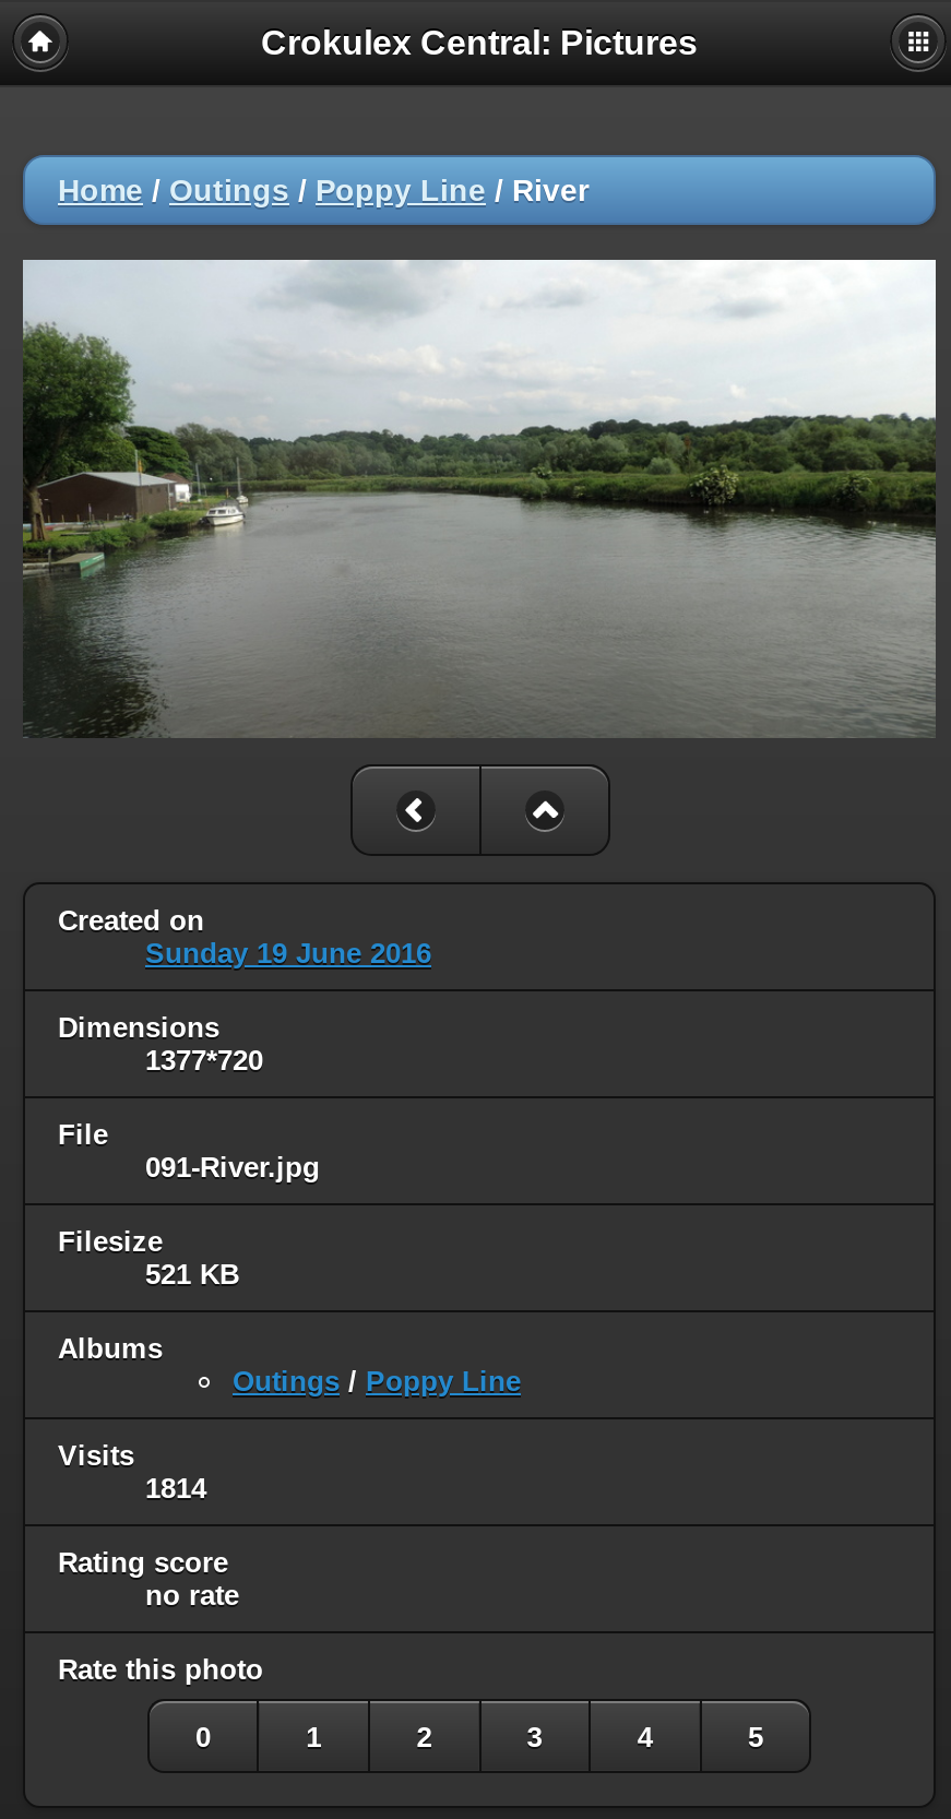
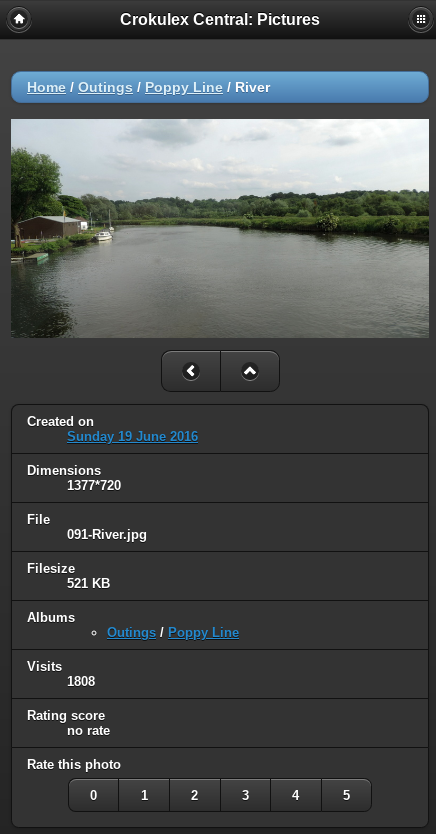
[145,1472,206,1505] 1814 -> [67,674,95,689] 1808

